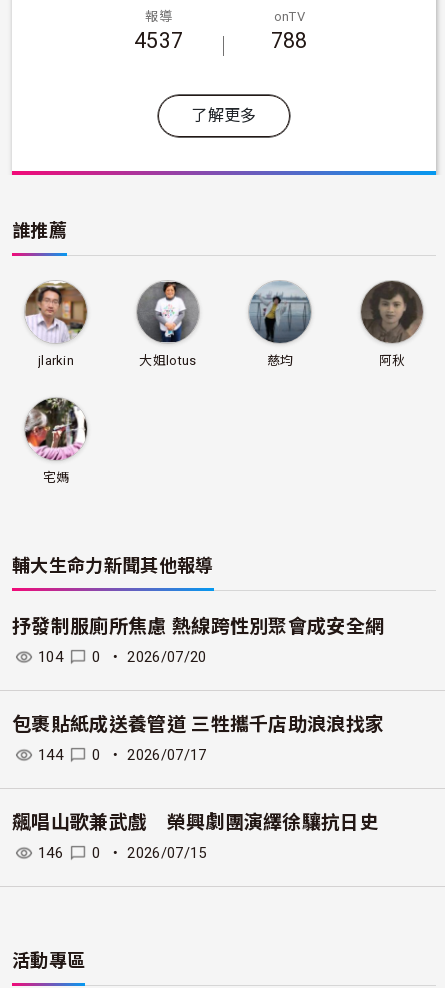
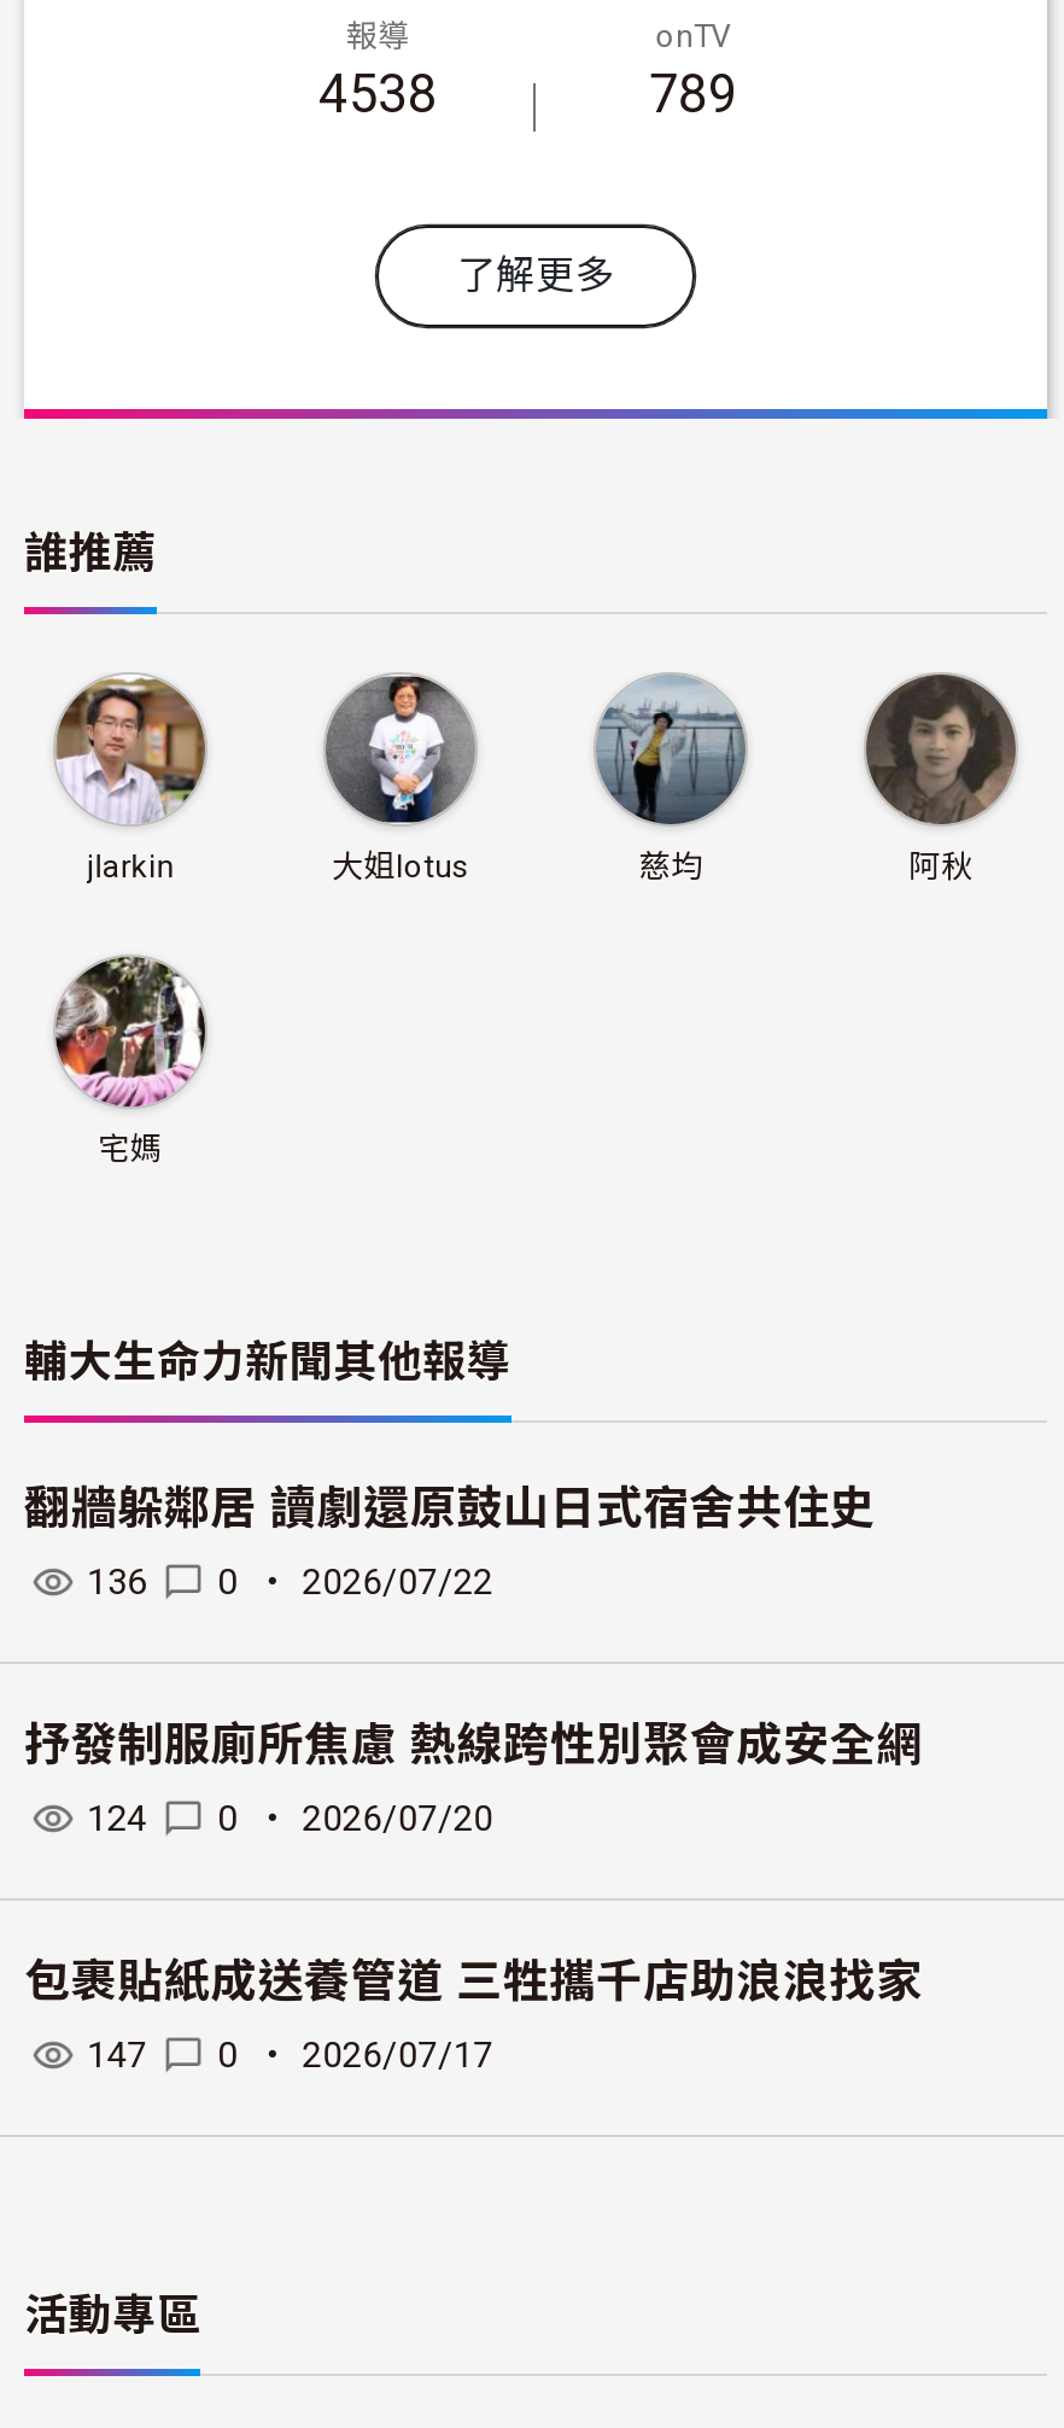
[134,28,183,53] 4537 -> [318,63,437,124] 4538
[271,28,308,53] 788 -> [649,63,738,124] 789
none -> [24,1479,876,1603] 翻牆躲鄰居 讀劇還原鼓山日式宿舍共住史 | 136 | 0 ・2026/07/22
moved [12,614,384,763] -> [24,1716,923,2076]: 抒發制服廁所焦慮 熱線跨性別聚會成安全網 | 0 ・2026/07/20 | 包裹貼紙成送養管道 三牲攜千店助浪浪找家 | 0 ・2026/07/17
[38,647,206,665] 104 0 ・2026/07/20 -> [87,1796,493,1839] 124 0 ・2026/07/20
[38,745,206,763] 144 0 ・2026/07/17 -> [87,2032,493,2076] 147 0 ・2026/07/17
[12,810,379,861] 飆唱山歌兼武戲 榮興劇團演繹徐驤抗日史 | 146 | 0 ・2026/07/15 -> none

